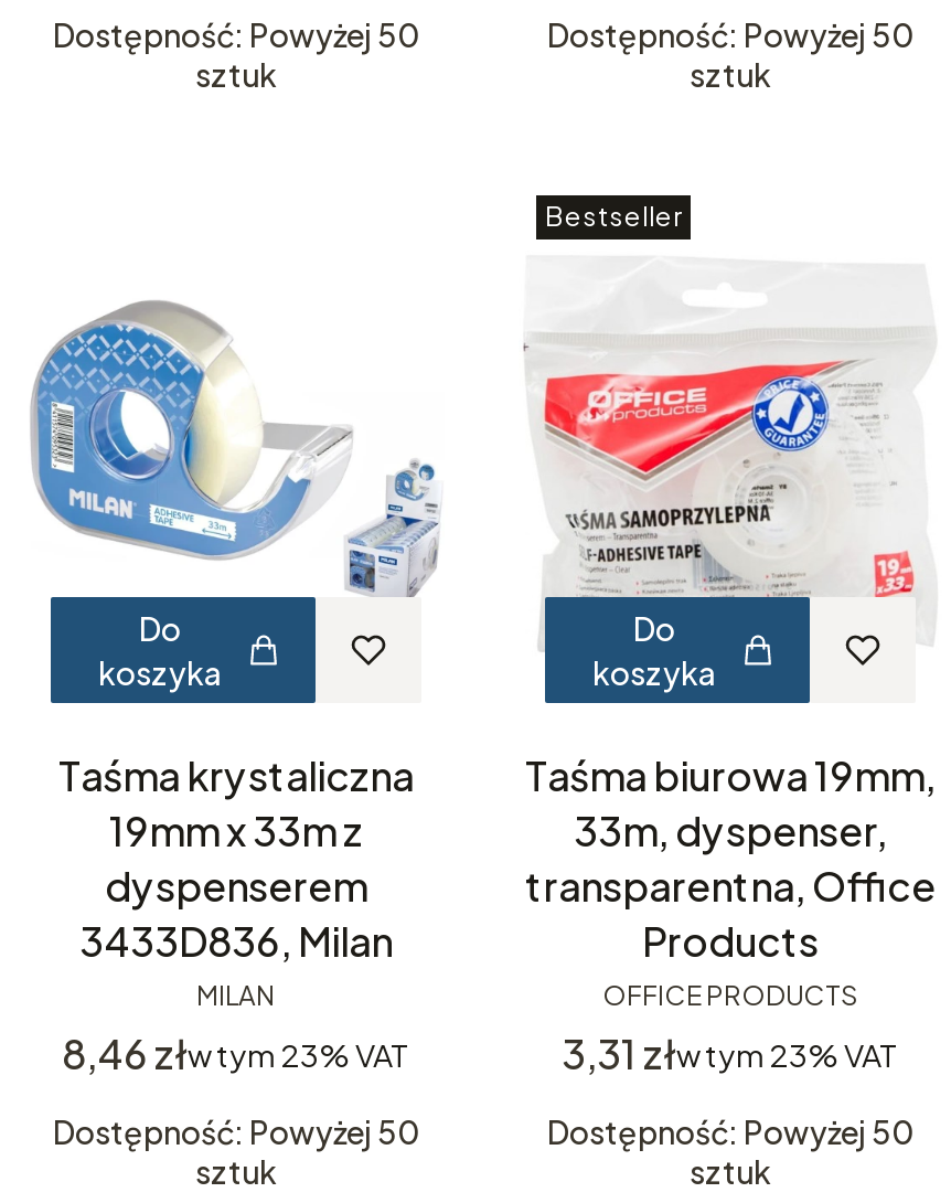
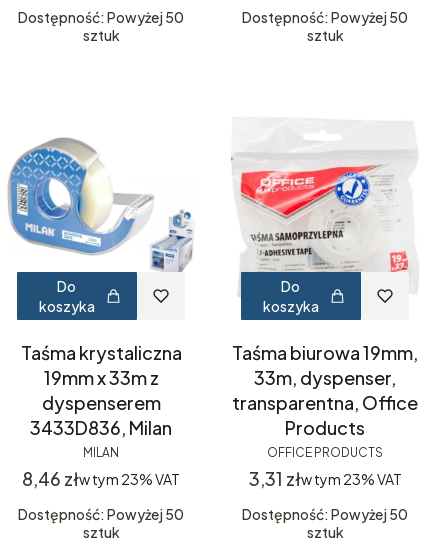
[545,200,682,233] Bestseller -> none

